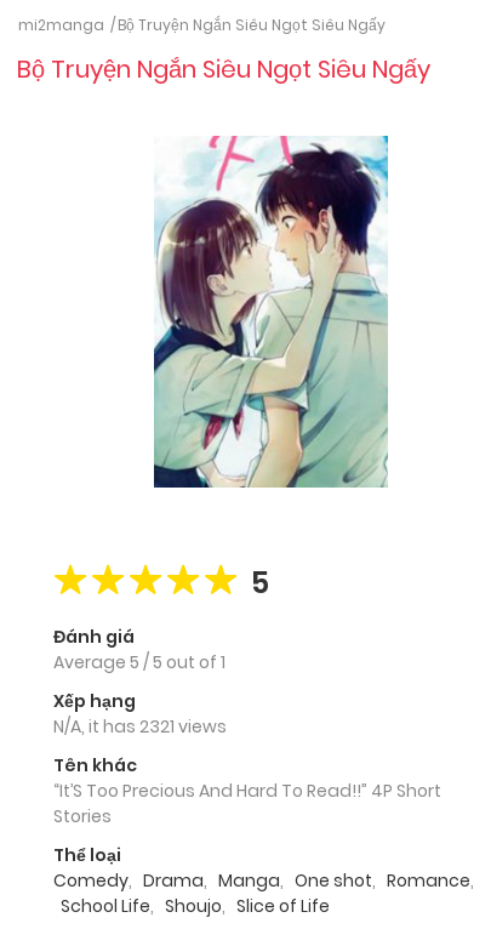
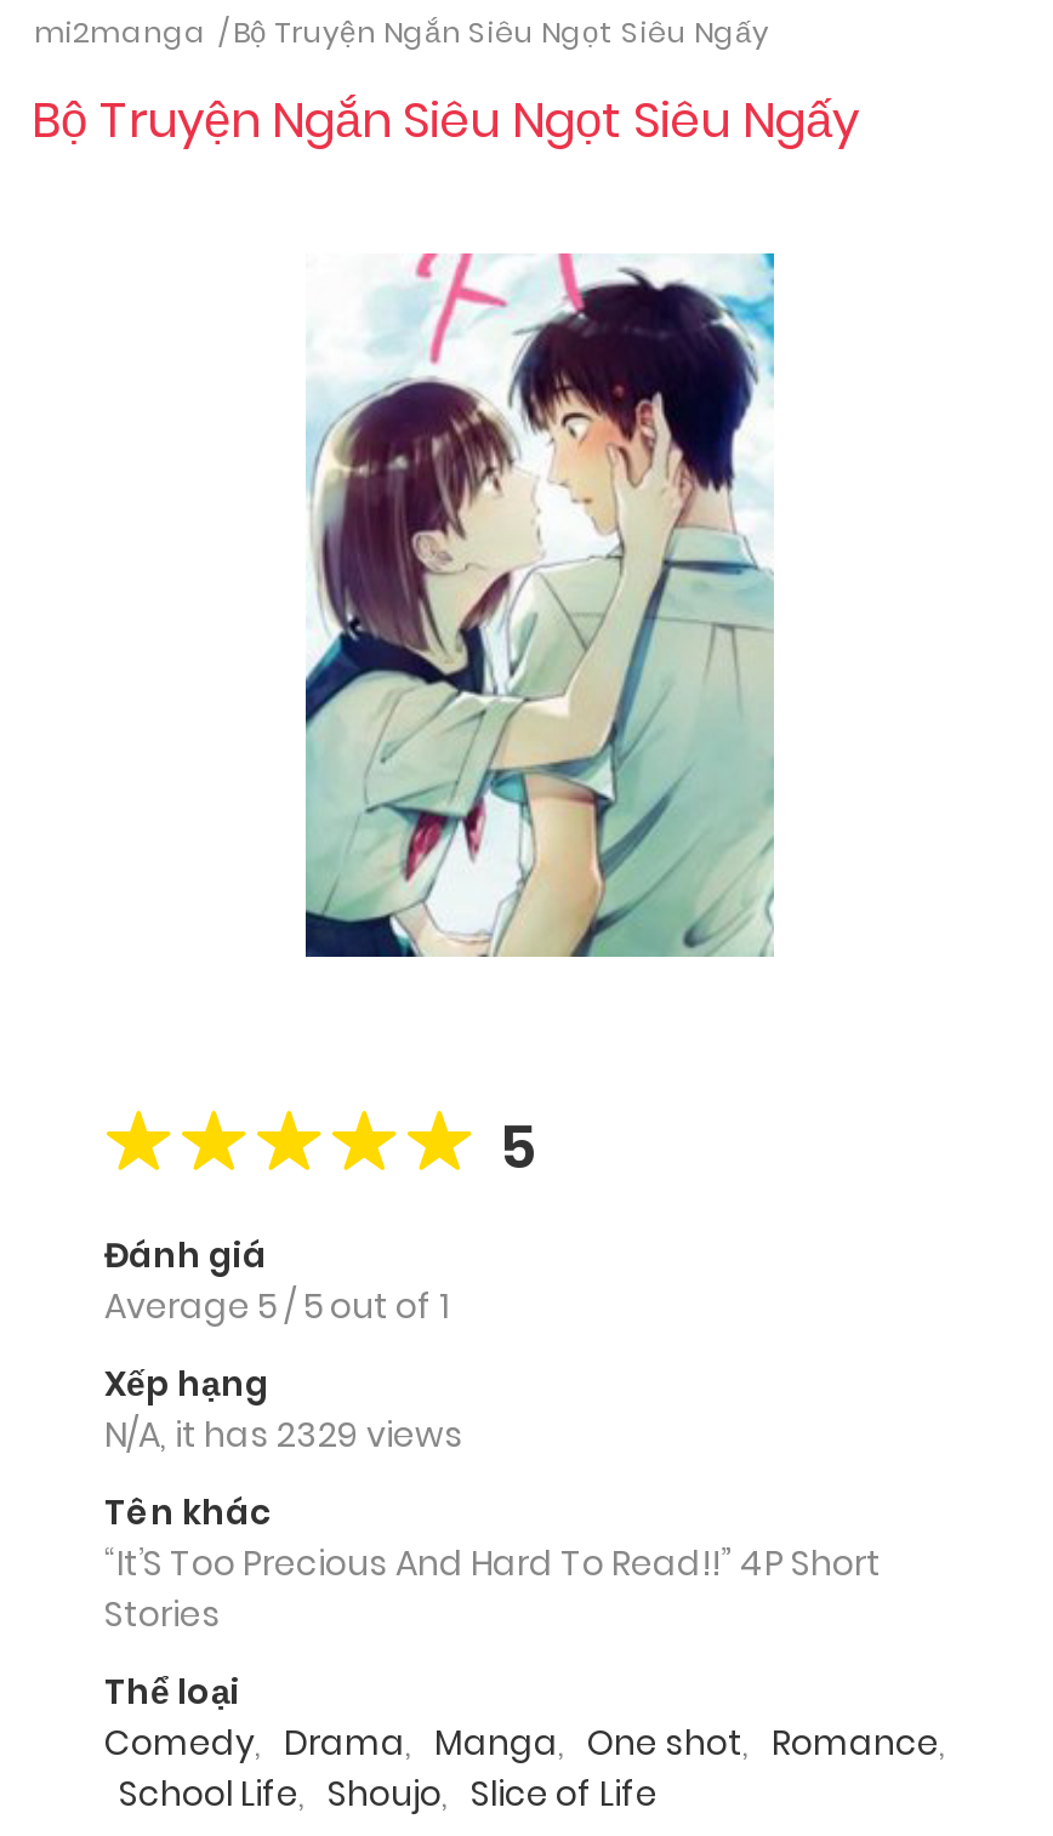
[53,715,227,739] N/A, it has 2321 views -> [104,1411,463,1460] N/A, it has 2329 views

